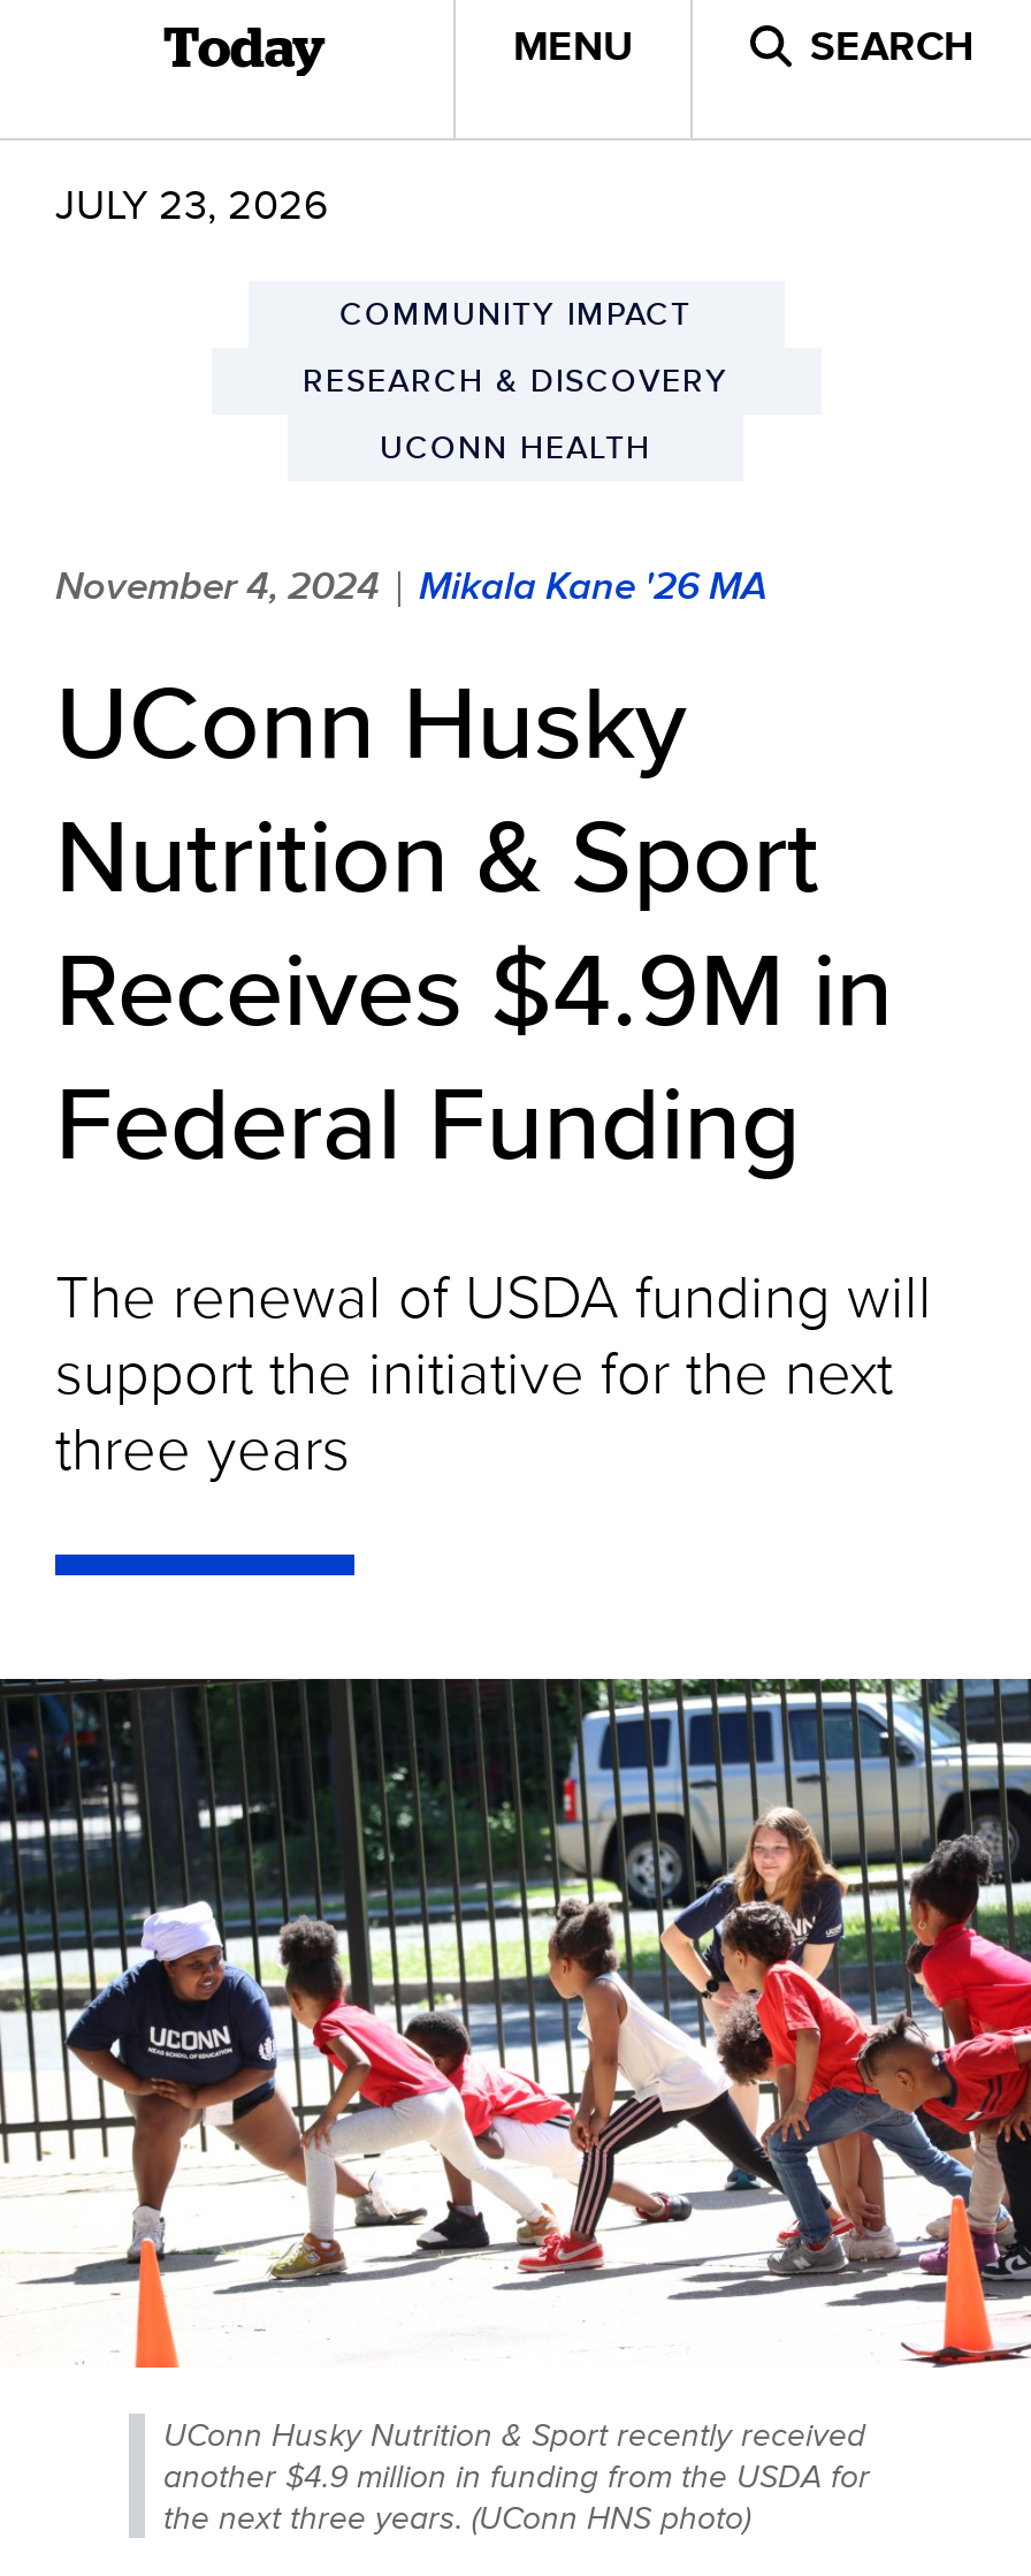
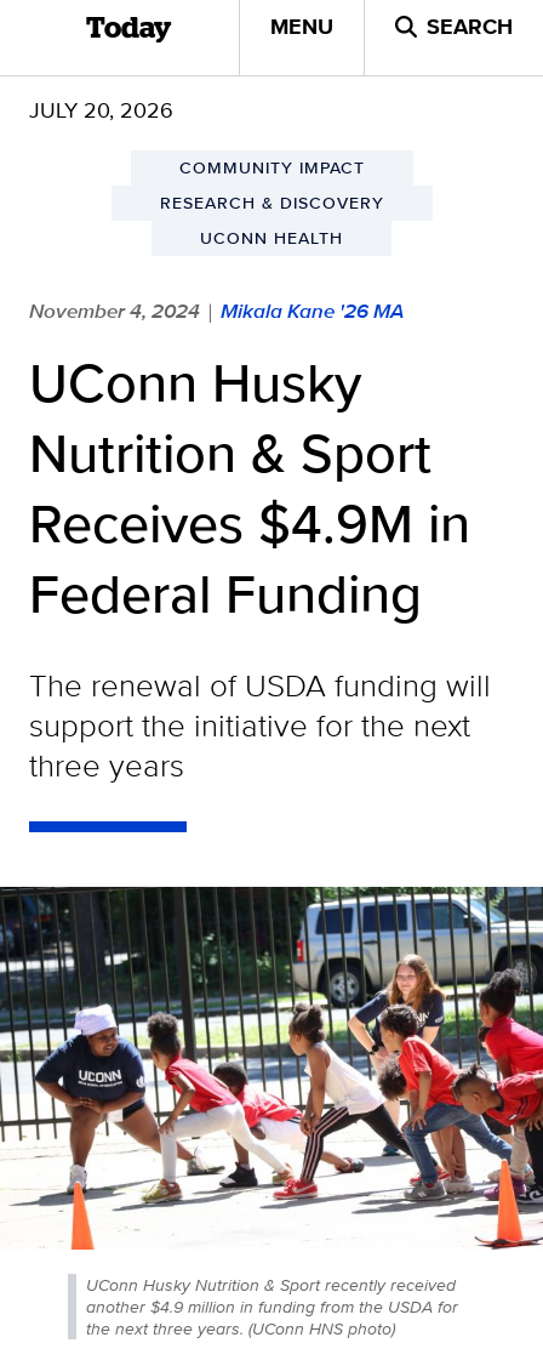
[55,175,329,233] JULY 23, 2026 -> [29,95,173,125] JULY 20, 2026

